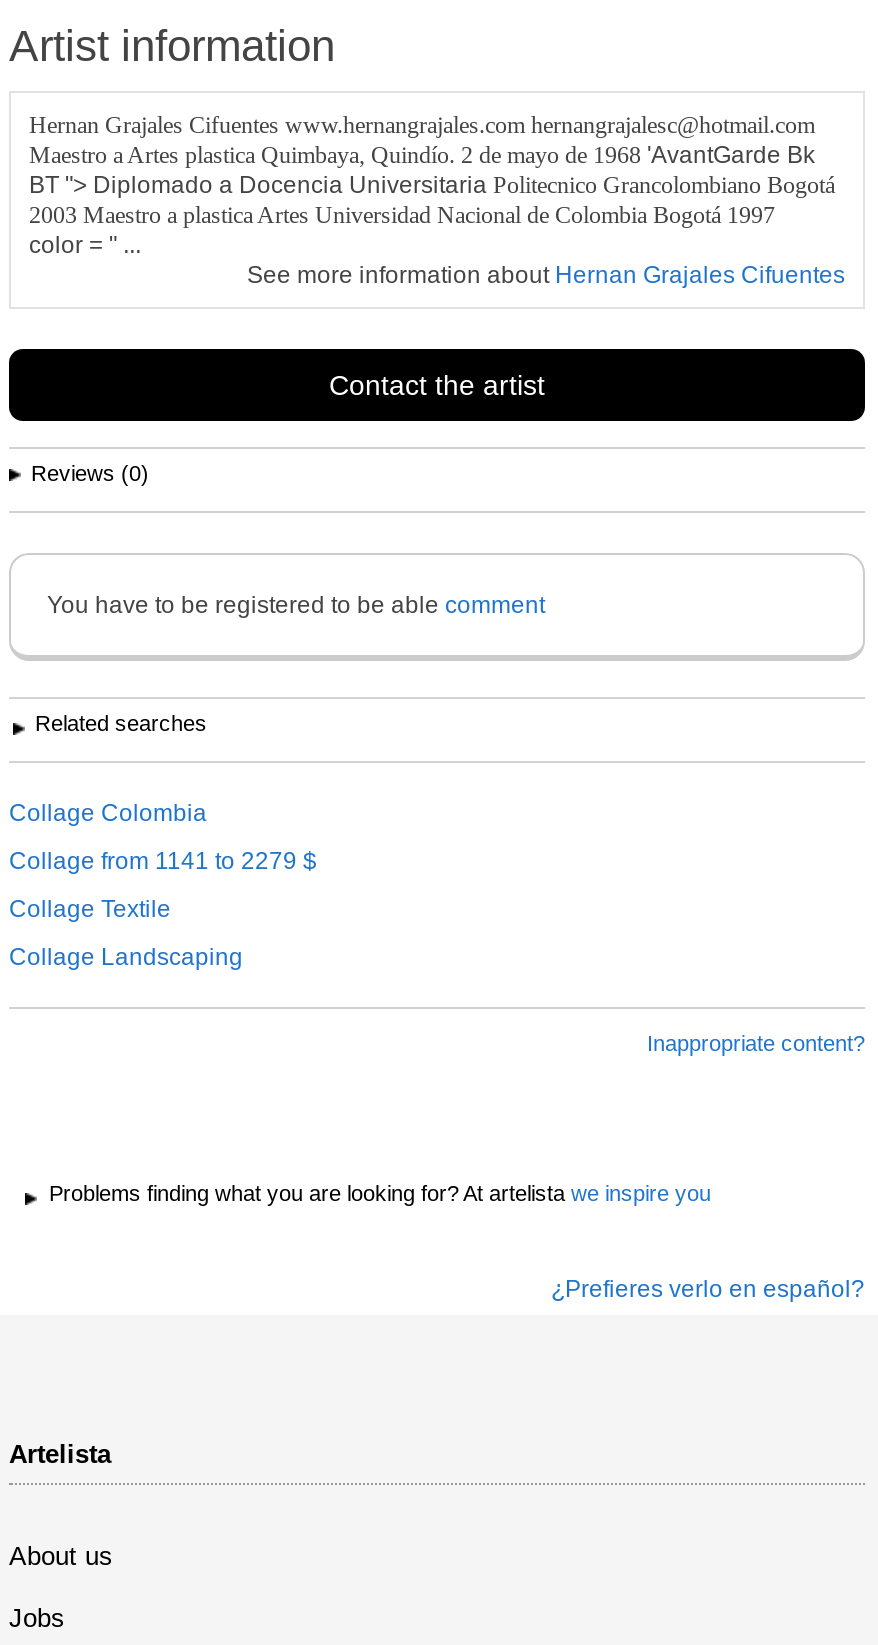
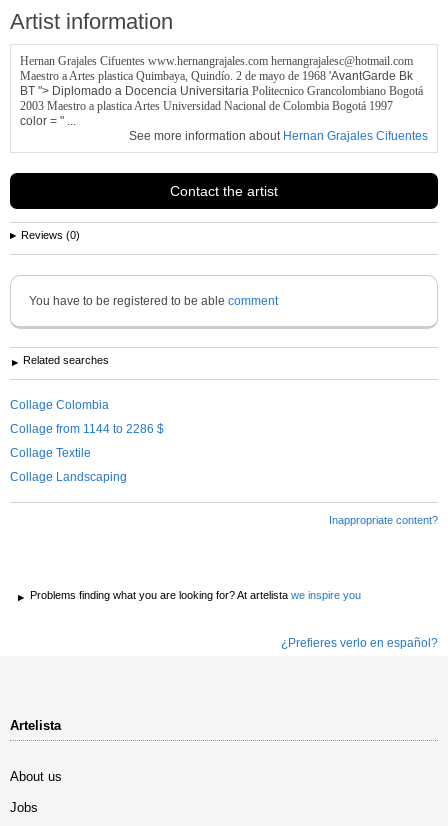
[9,847,317,875] Collage from 1141 to 2279 $ -> [10,422,164,436] Collage from 1144 to 2286 $

